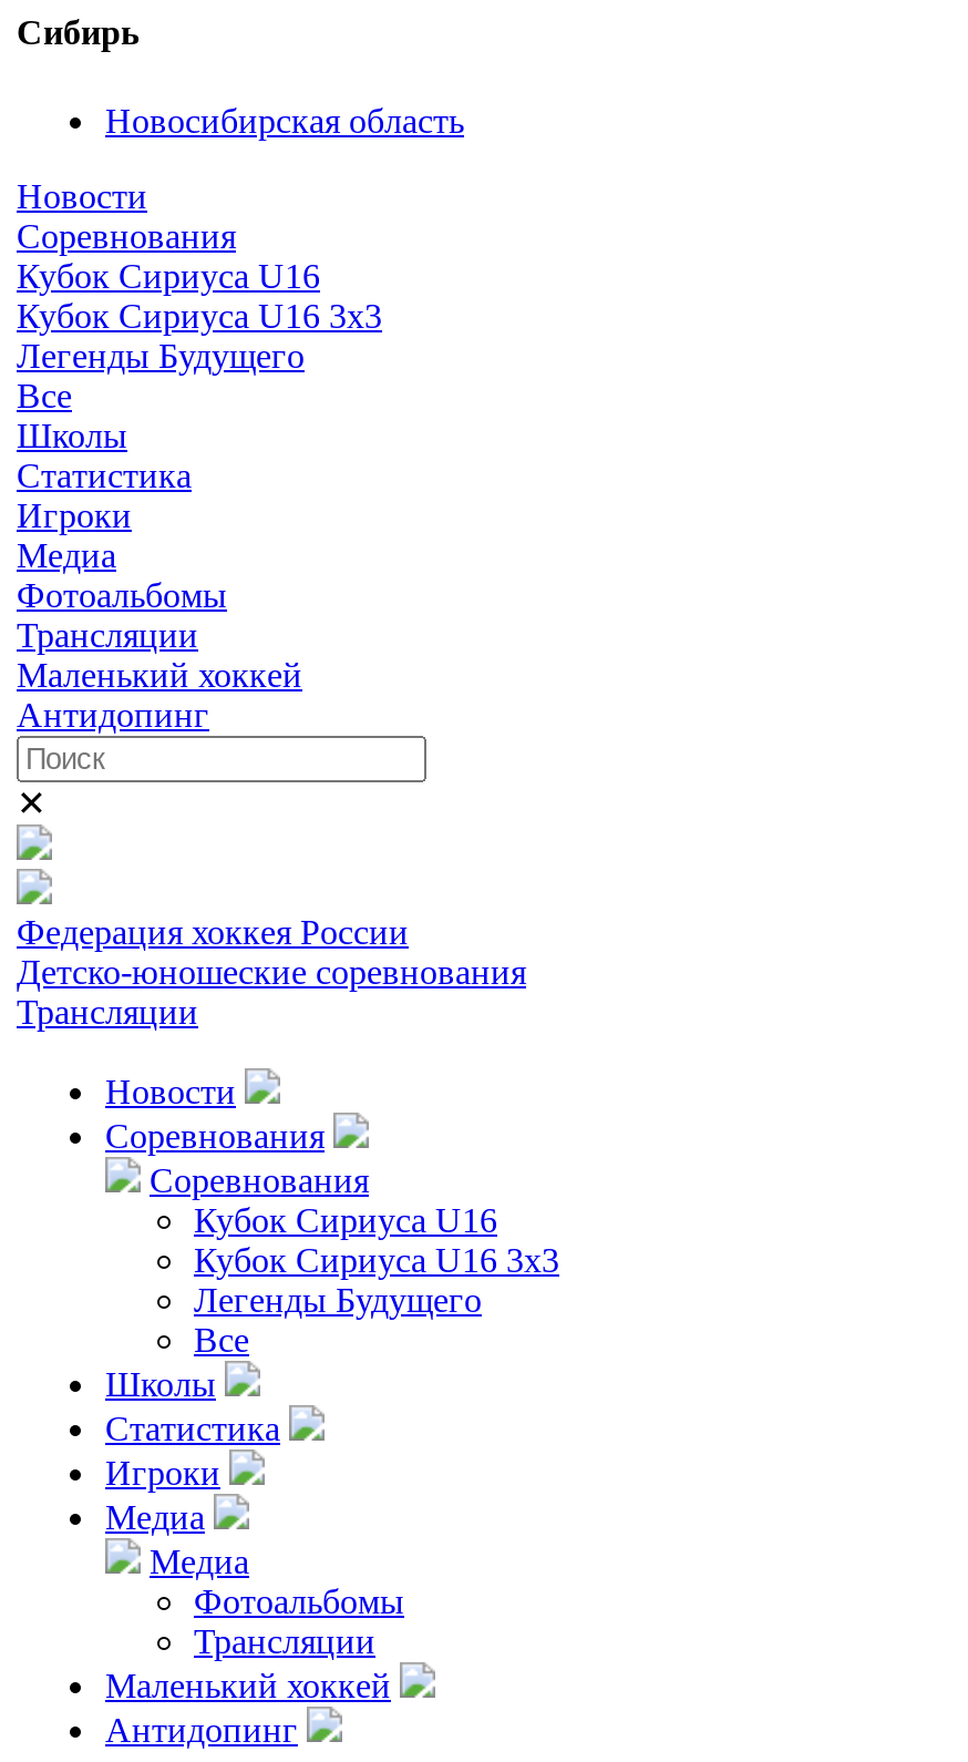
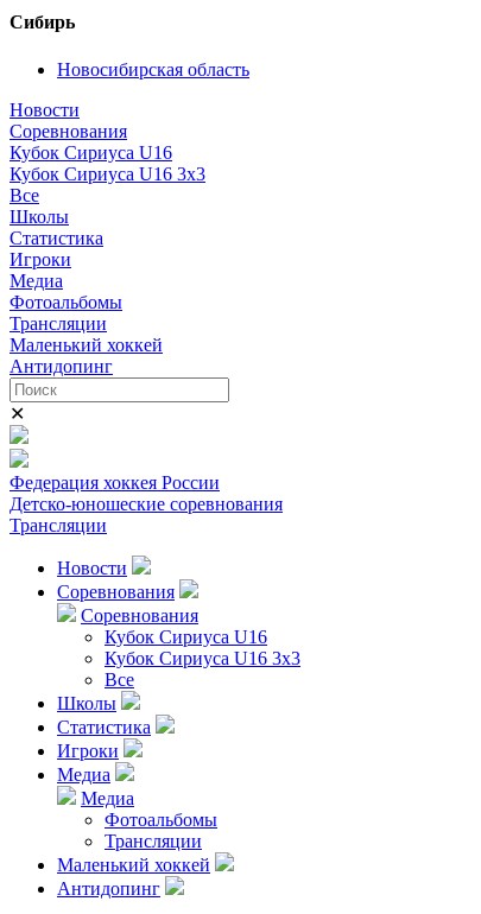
[17,336,305,374] Легенды Будущего -> none
[194,1280,482,1318] Легенды Будущего -> none

